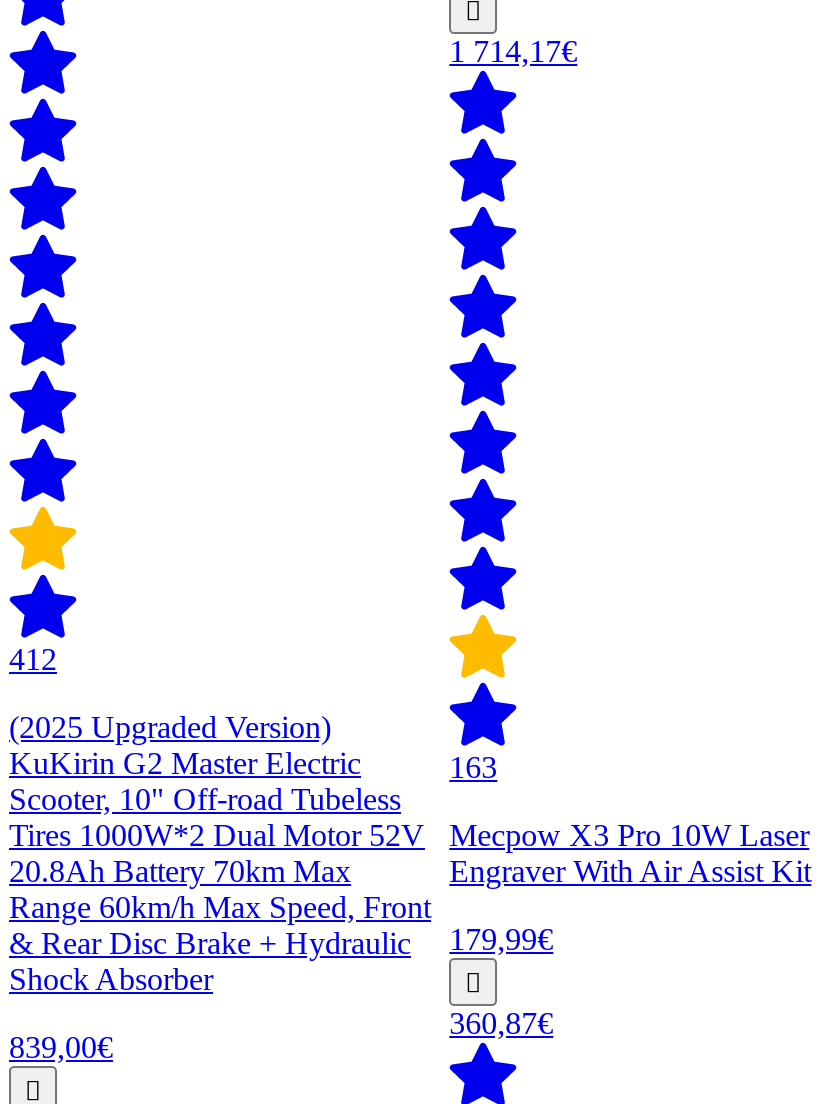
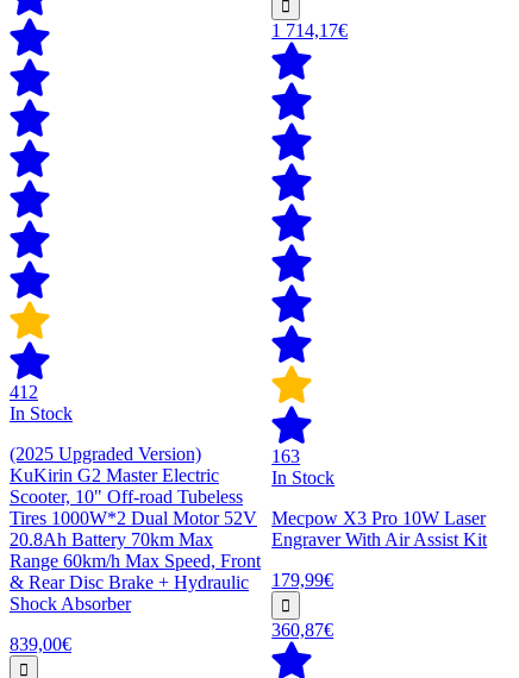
none -> [10,403,73,423] In Stock
none -> [272,467,335,488] In Stock

